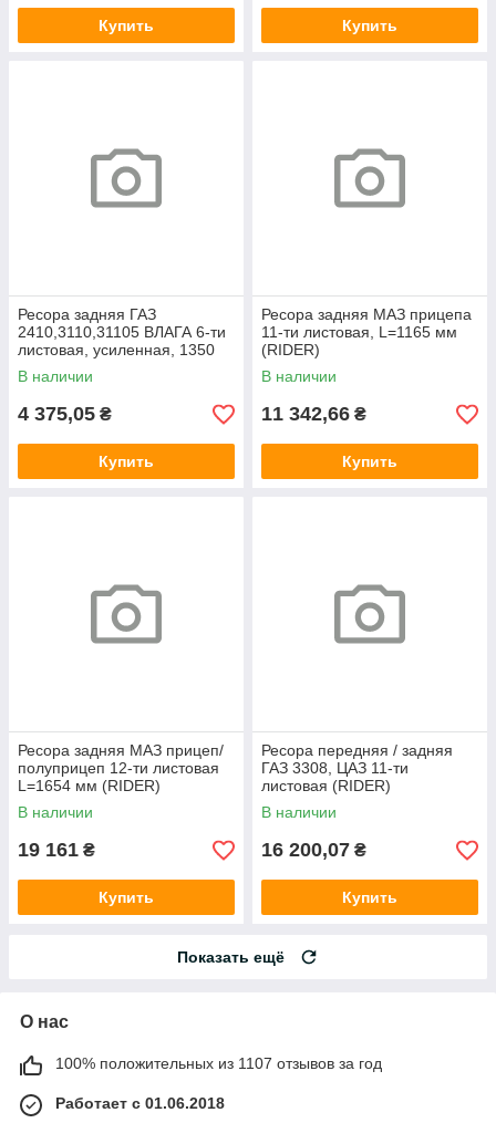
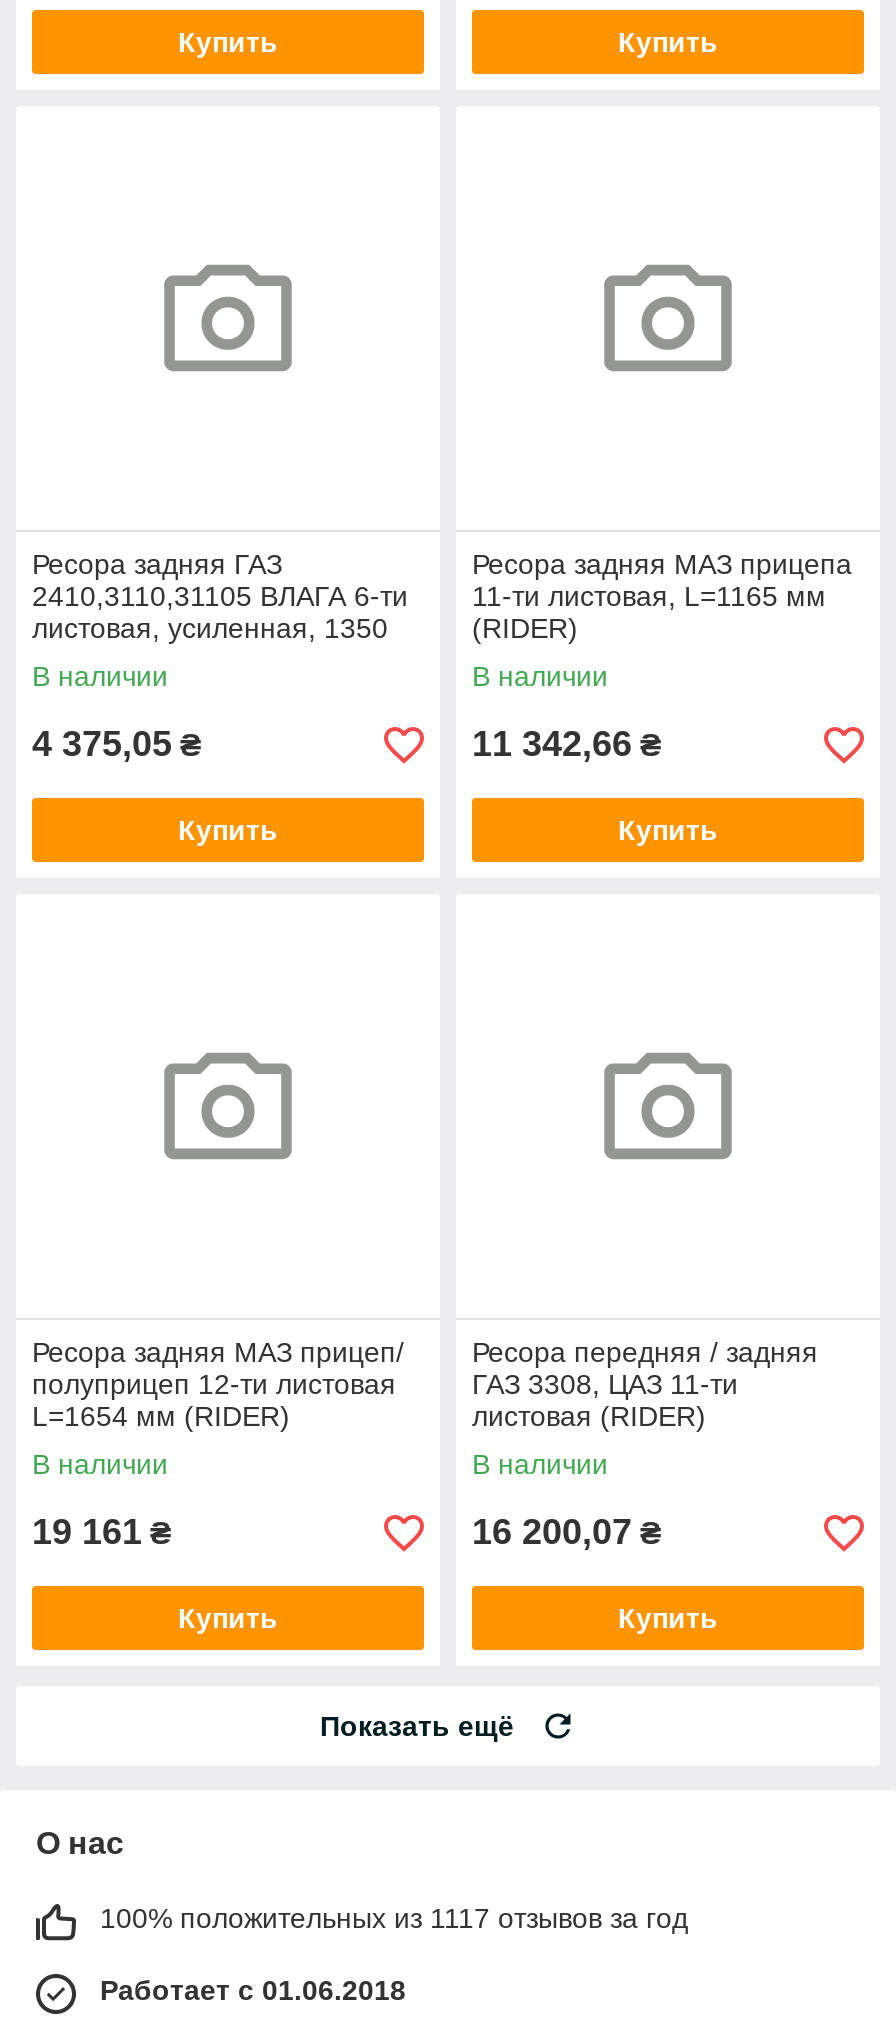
[55,1054,382,1072] 100% положительных из 1107 отзывов за год -> [100,1902,688,1934] 100% положительных из 1117 отзывов за год

